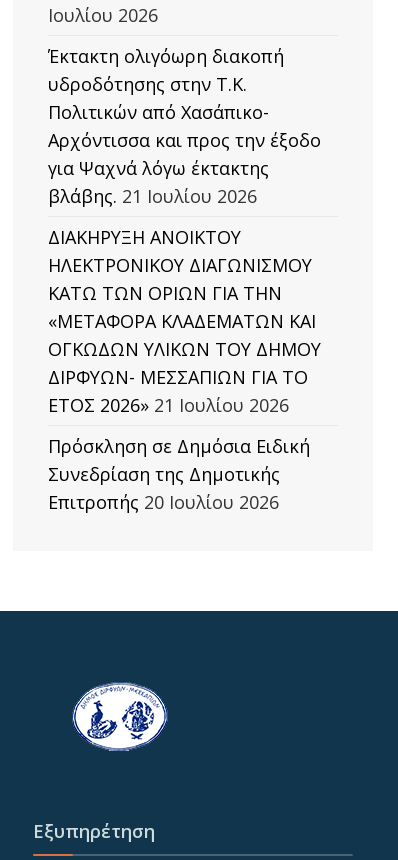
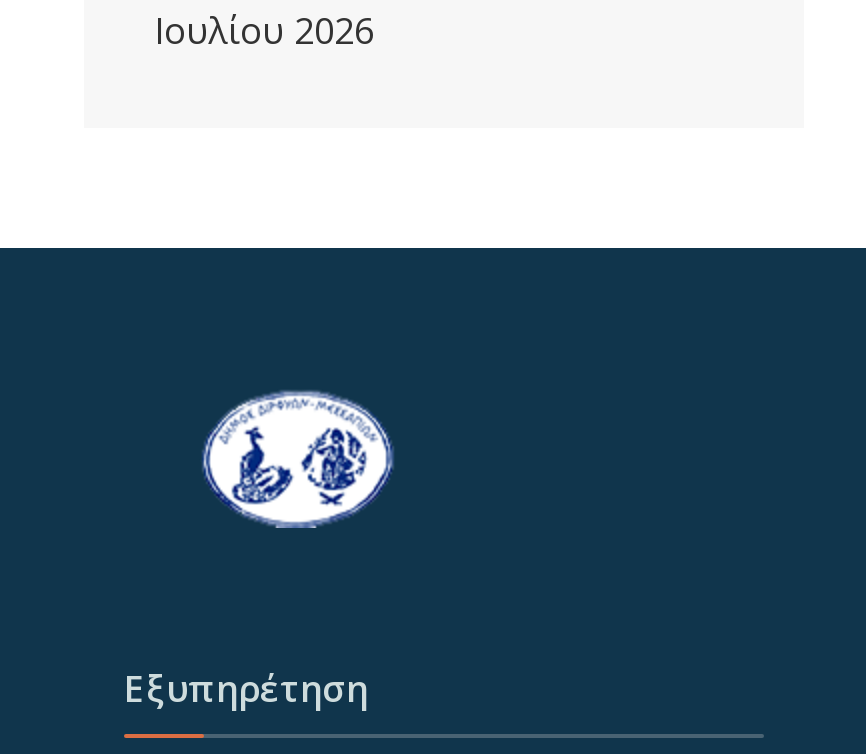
[48,44,321,514] Έκτακτη ολιγόωρη διακοπή | υδροδότησης στην Τ.Κ. | Πολιτικών από Χασάπικο- | Αρχόντισσα και προς την έξοδο | για Ψαχνά λόγω έκτακτης | βλάβης. 21 Ιουλίου 2026 | ΔΙΑΚΗΡΥΞΗ ΑΝΟΙΚΤΟΥ | ΗΛΕΚΤΡΟΝΙΚΟΥ ΔΙΑΓΩΝΙΣΜΟΥ | ΚΑΤΩ ΤΩΝ ΟΡΙΩΝ ΓΙΑ ΤΗΝ | «ΜΕΤΑΦΟΡΑ ΚΛΑΔΕΜΑΤΩΝ ΚΑΙ | ΟΓΚΩΔΩΝ ΥΛΙΚΩΝ ΤΟΥ ΔΗΜΟΥ | ΔΙΡΦΥΩΝ- ΜΕΣΣΑΠΙΩΝ ΓΙΑ ΤΟ | ΕΤΟΣ 2026» 21 Ιουλίου 2026 | Πρόσκληση σε Δημόσια Ειδική | Συνεδρίαση της Δημοτικής | Επιτροπής 20 Ιουλίου 2026 -> none

